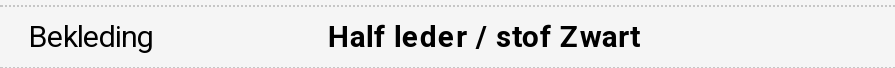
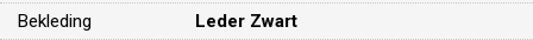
[328,18,640,54] Half leder / stof Zwart -> [195,11,298,32] Leder Zwart

